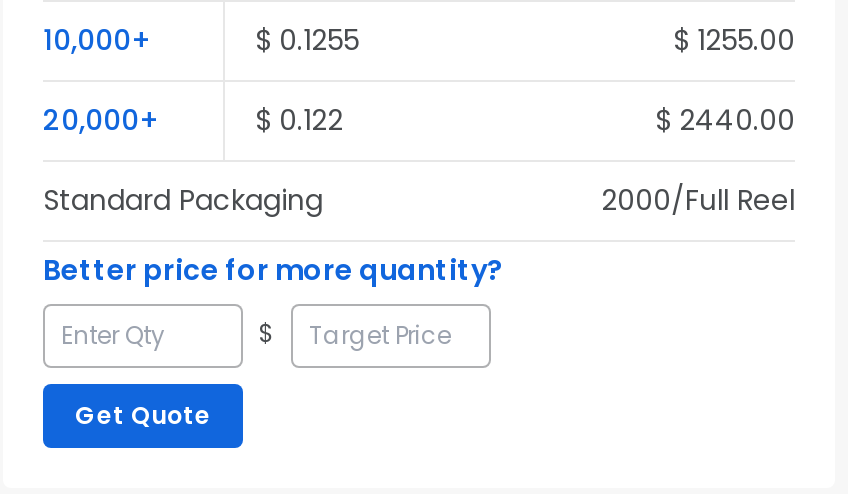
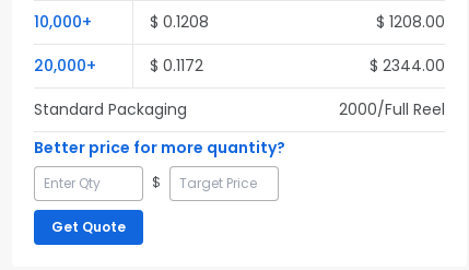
[255,20,359,60] $ 0.1255 -> [150,11,209,33] $ 0.1208
[673,20,795,60] $ 1255.00 -> [376,11,445,33] $ 1208.00
[255,100,343,140] $ 0.122 -> [150,55,203,77] $ 0.1172
[655,100,795,140] $ 2440.00 -> [370,55,445,77] $ 2344.00

